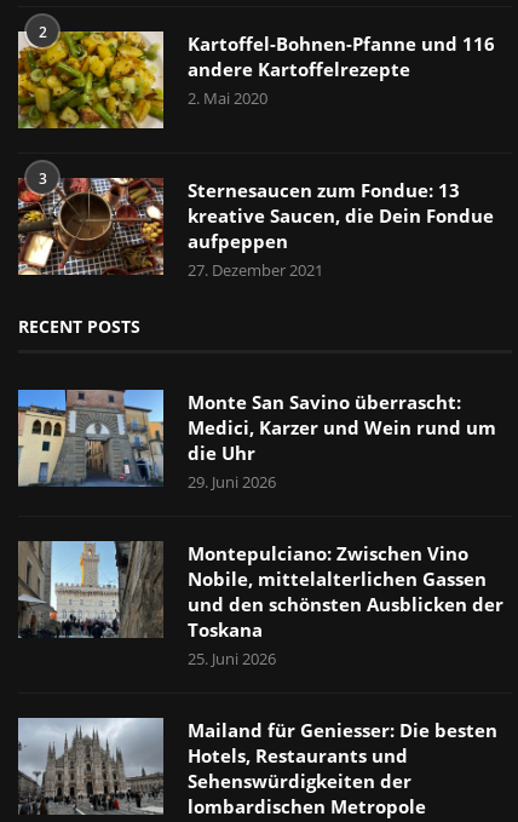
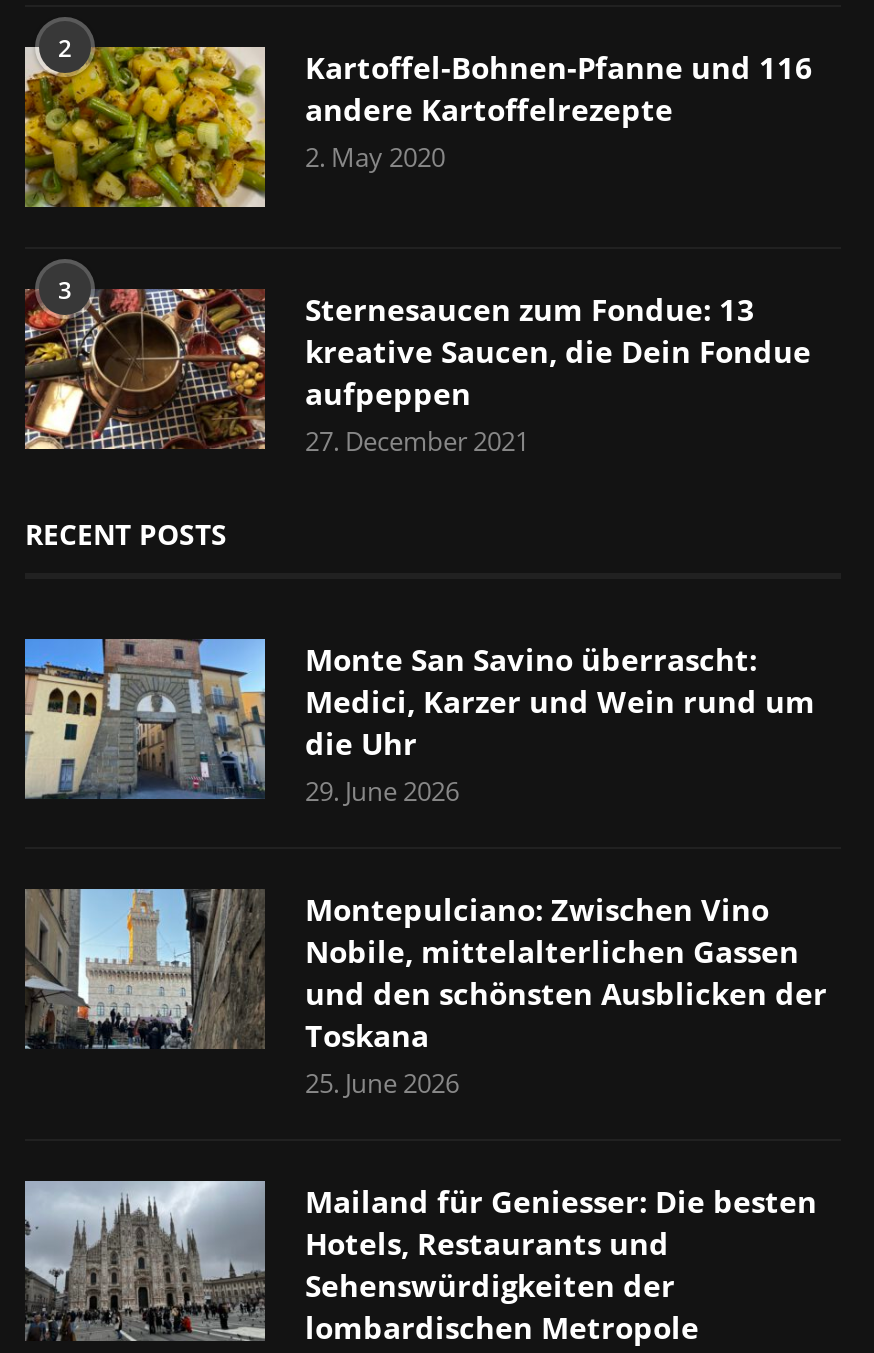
[188,87,267,109] 2. Mai 2020 -> [305,139,445,175] 2. May 2020
[188,259,323,281] 27. Dezember 2021 -> [305,423,529,459] 27. December 2021
[188,471,276,492] 29. Juni 2026 -> [305,773,459,809] 29. June 2026
[188,647,276,669] 25. Juni 2026 -> [305,1065,459,1101] 25. June 2026

